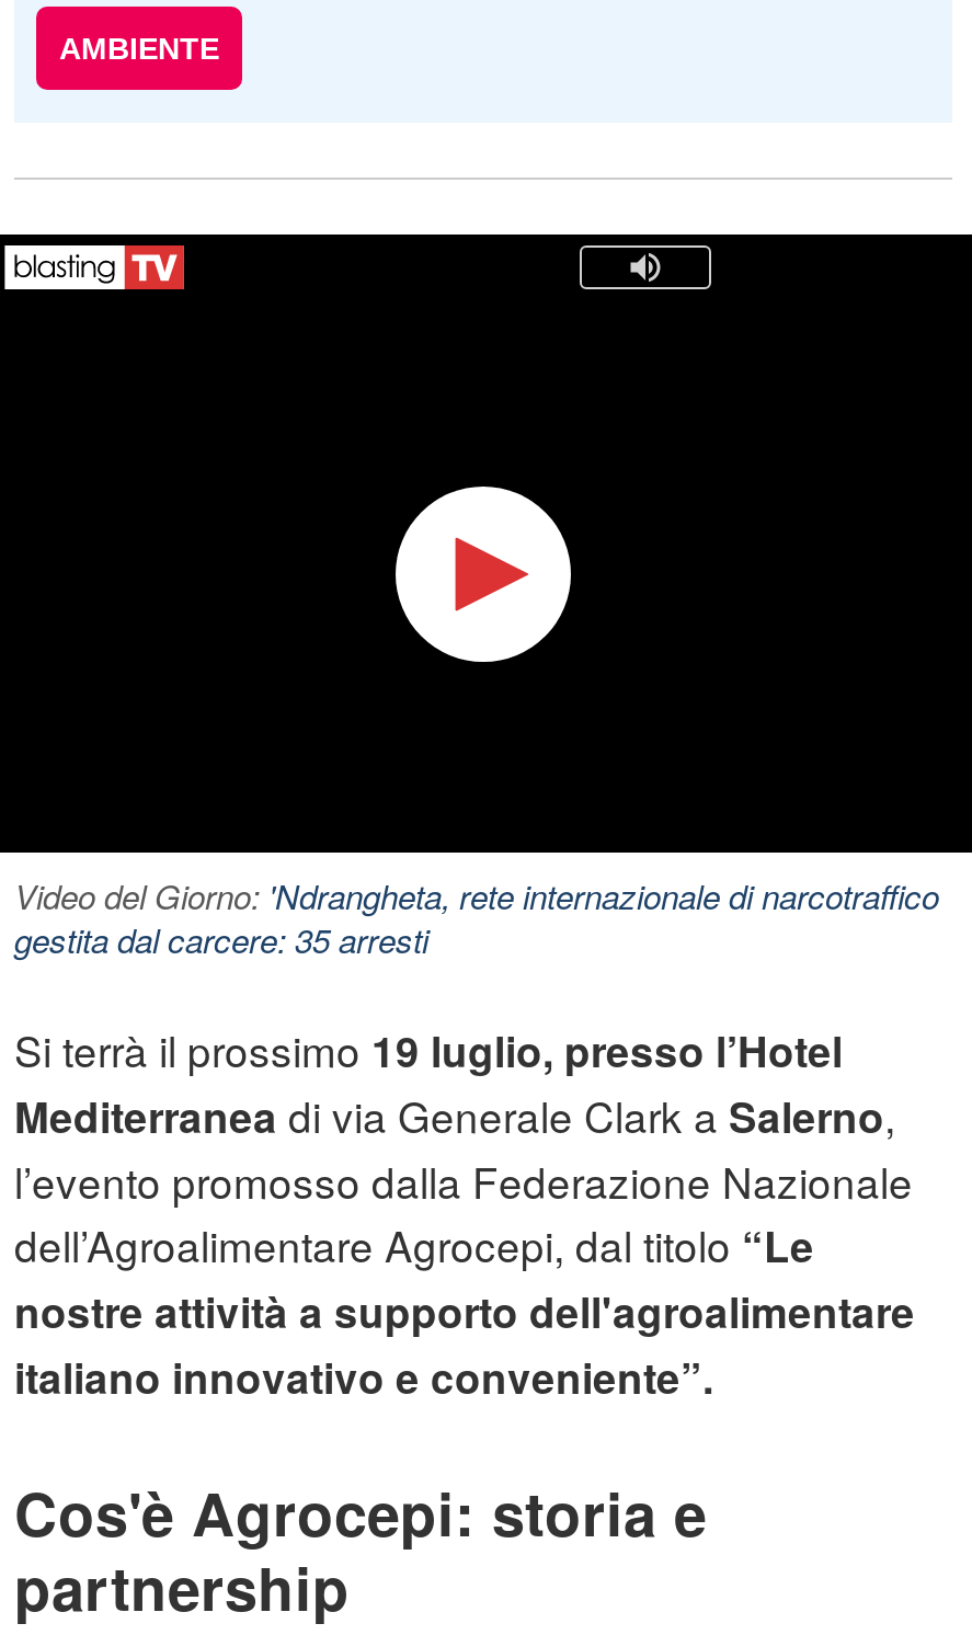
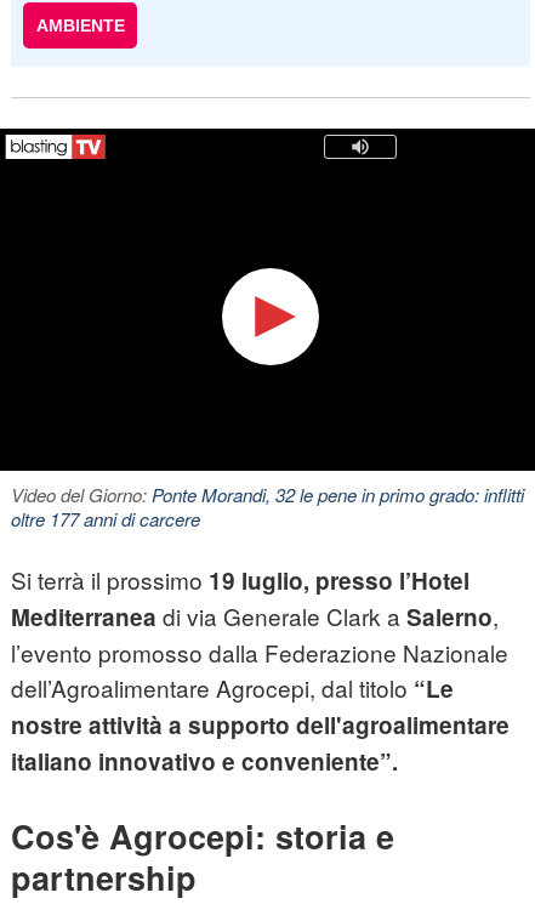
[14,873,939,963] Video del Giorno: 'Ndrangheta, rete internazionale di narcotraffico | gestita dal carcere: 35 arresti -> [11,482,524,532] Video del Giorno: Ponte Morandi, 32 le pene in primo grado: inflitti | oltre 177 anni di carcere

